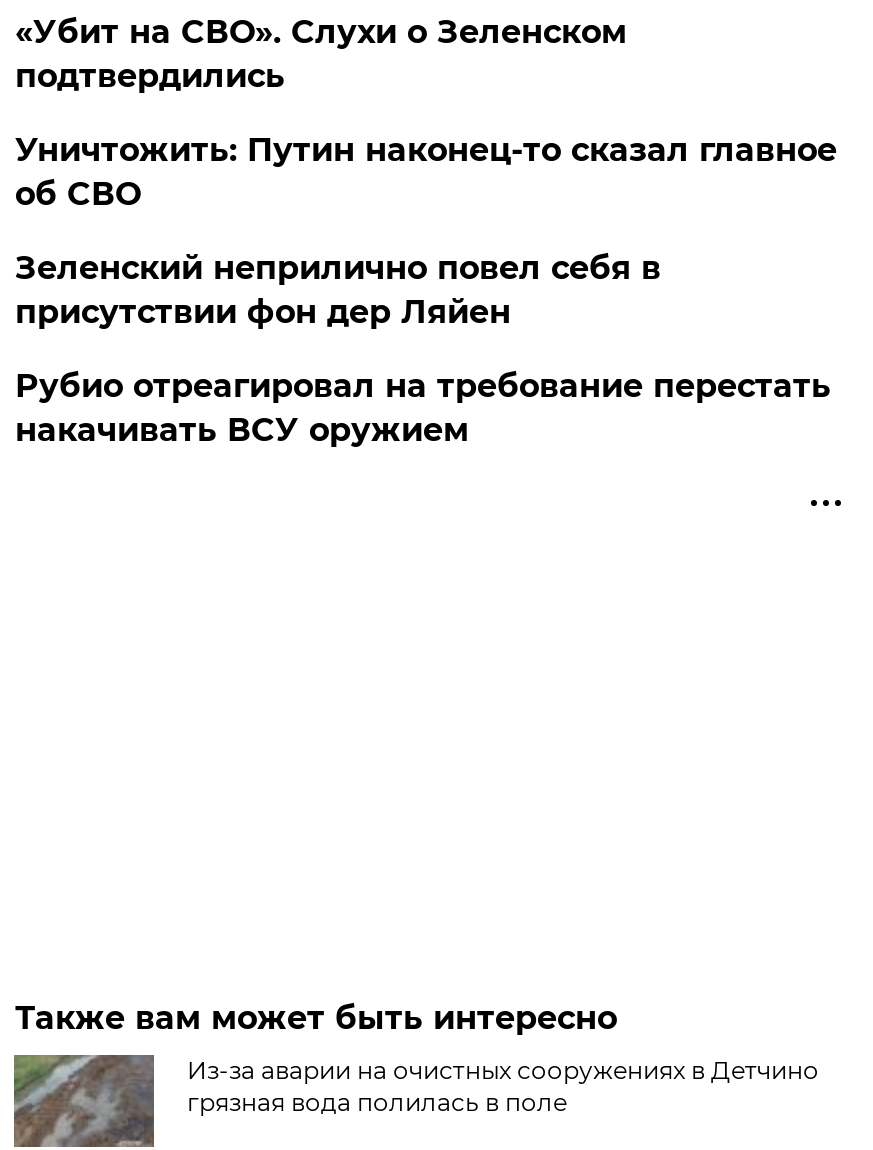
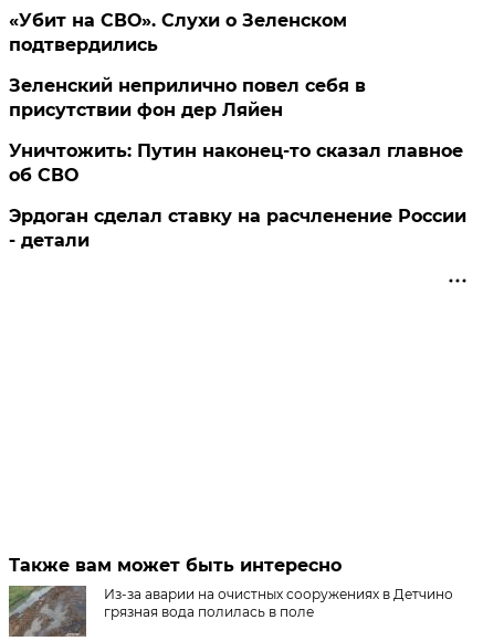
moved [15,131,837,213] -> [9,140,464,186]: Уничтожить: Путин наконец-то сказал главное | об СВО
moved [15,249,661,331] -> [9,75,366,120]: Зеленский неприлично повел cебя в | присутствии фон дер Ляйен
[15,367,831,449] Рубио отреагировал на требование перестать | накачивать ВСУ оружием -> [9,205,467,251] Эрдоган сделал ставку на расчленение России | - детали

